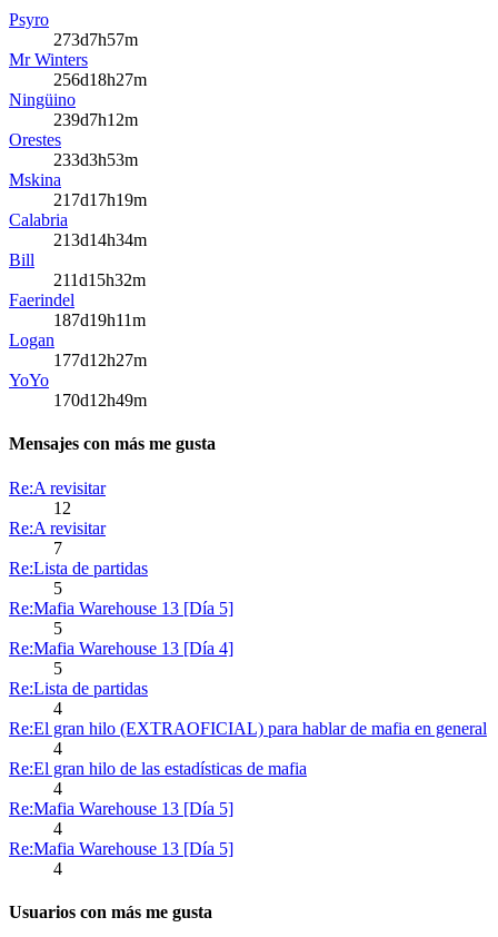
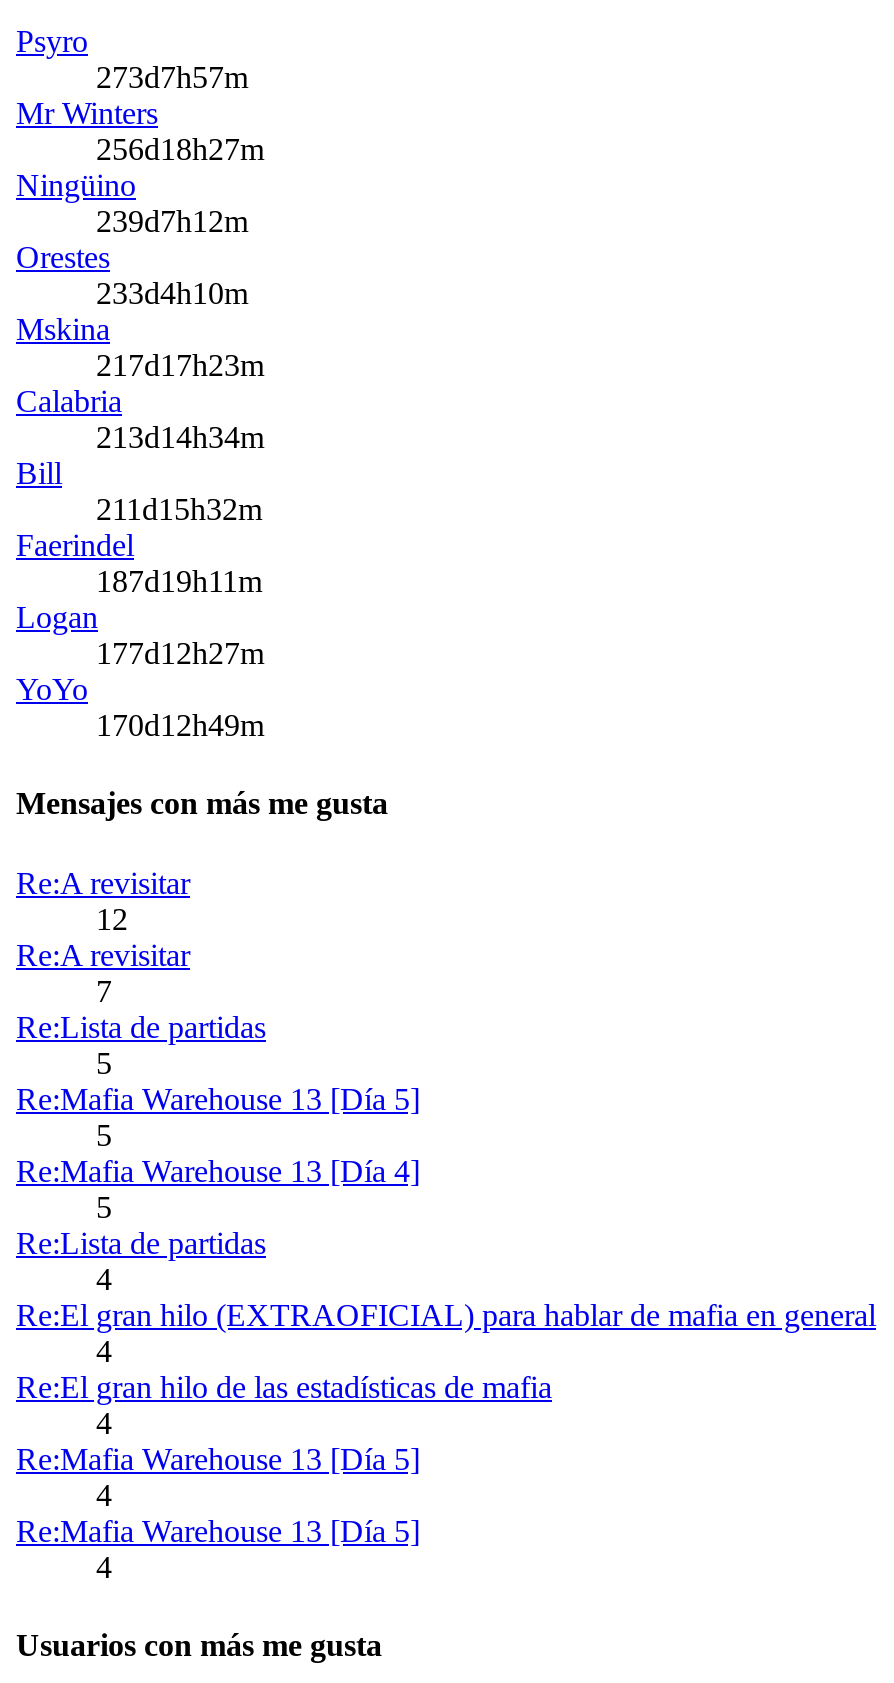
[53,150,138,169] 233d3h53m -> [96,276,248,310] 233d4h10m
[53,190,147,209] 217d17h19m -> [96,348,264,382] 217d17h23m

